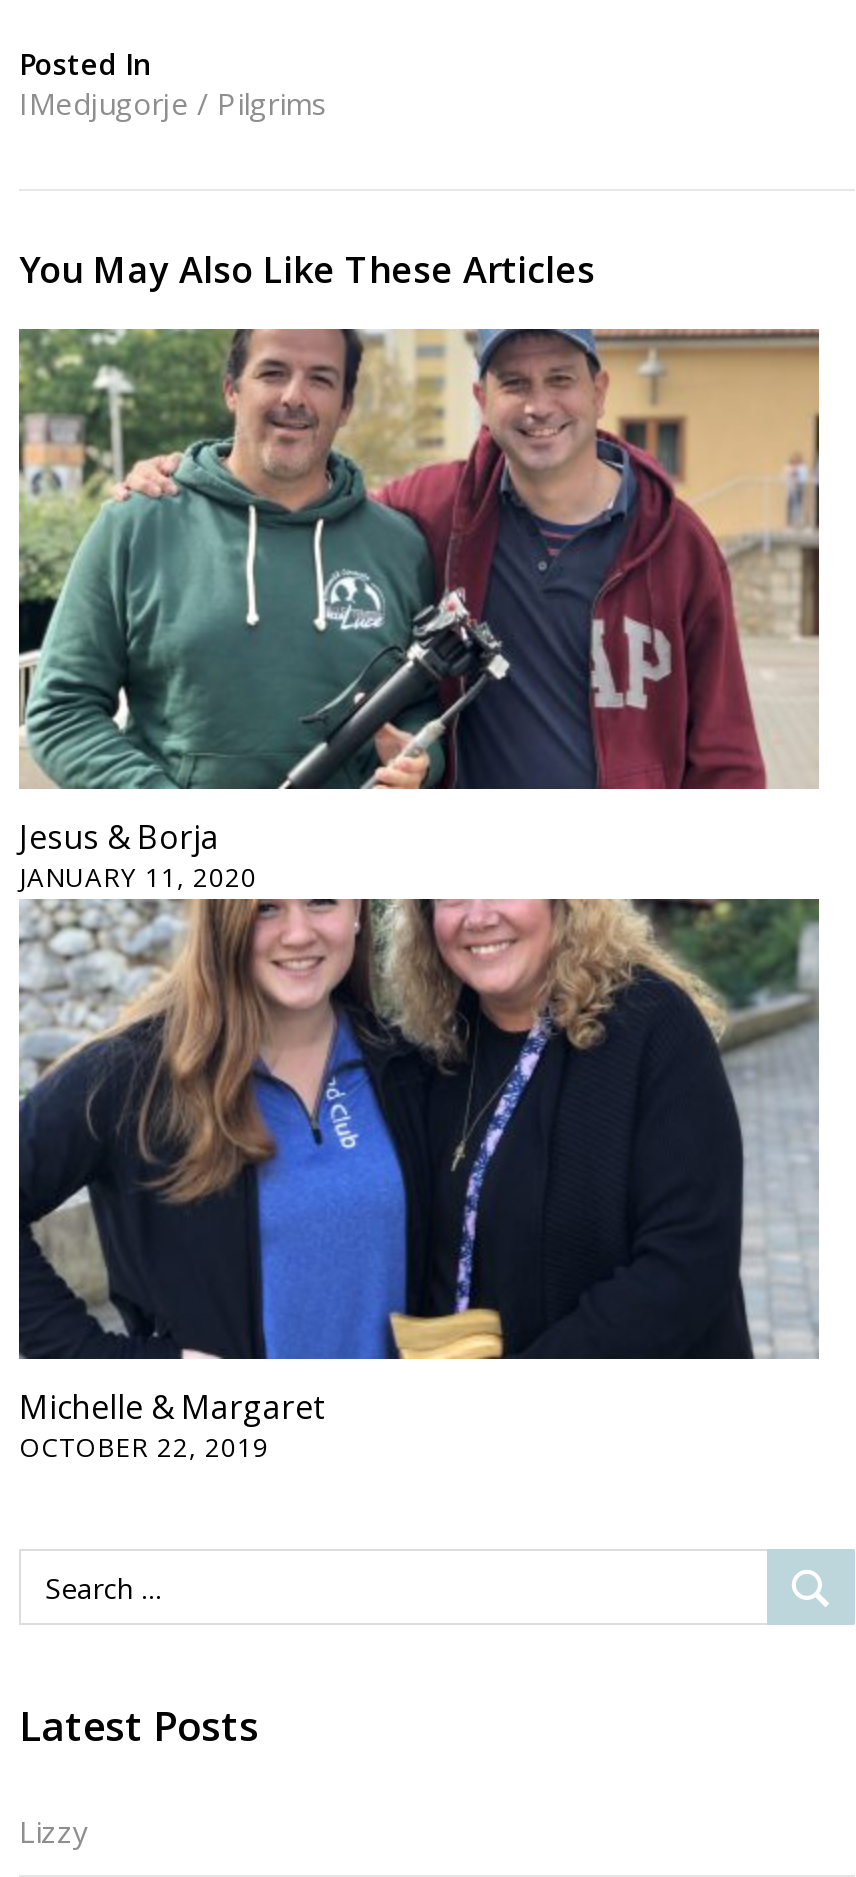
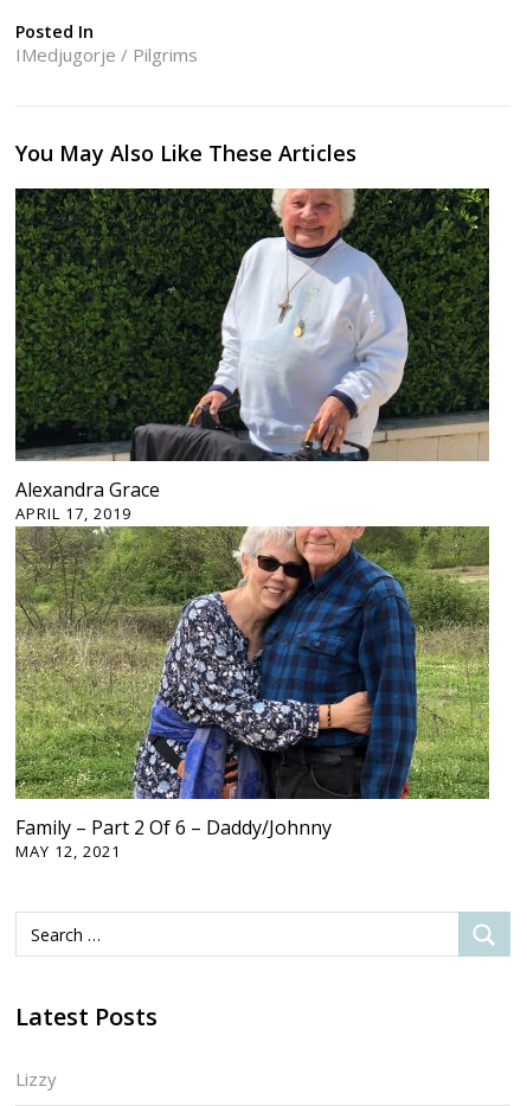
[17,327,821,895] [image] | Jesus & Borja | JANUARY 11, 2020 -> [14,187,490,524] [image] | Alexandra Grace | APRIL 17, 2019
[17,897,819,1465] [image] | Michelle & Margaret | OCTOBER 22, 2019 -> [14,525,490,862] [image] | Family – Part 2 Of 6 – Daddy/Johnny | MAY 12, 2021

